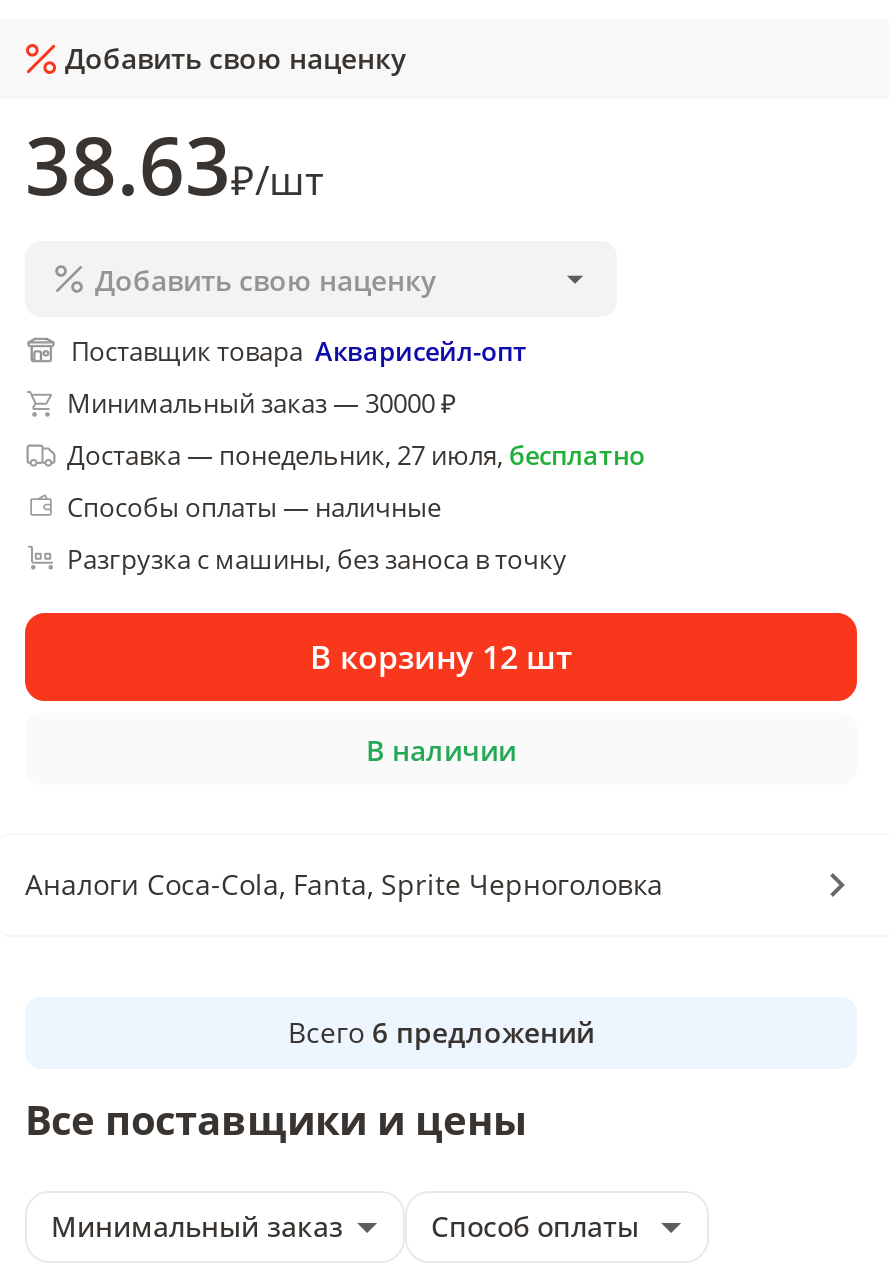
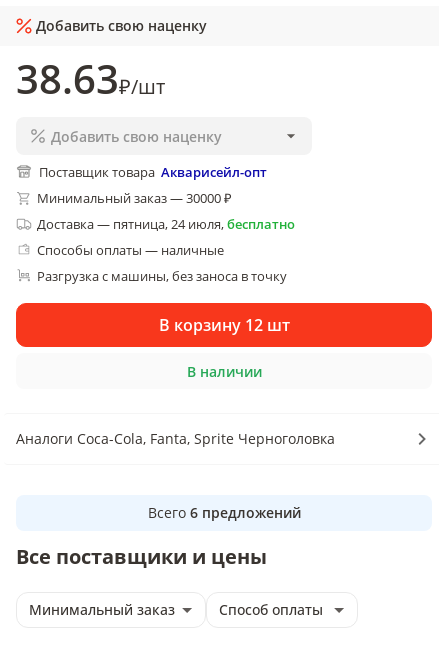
[67,437,645,473] Доставка — понедельник, 27 июля, бесплатно -> [37,215,295,233] Доставка — пятница, 24 июля, бесплатно

